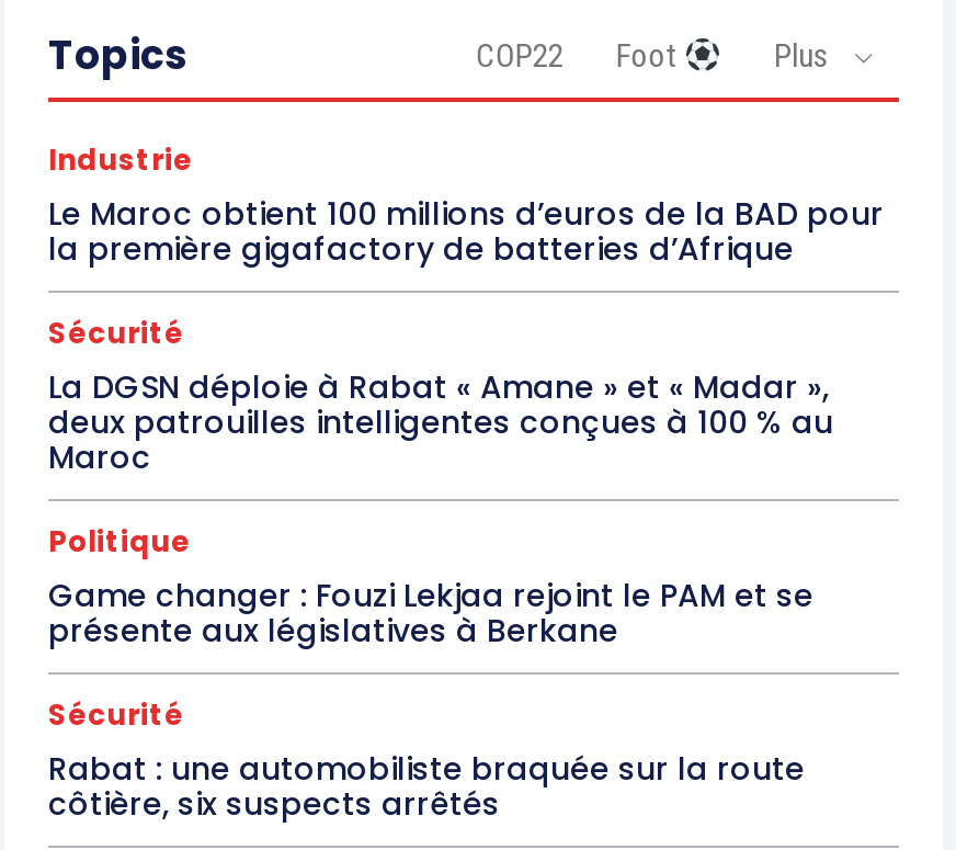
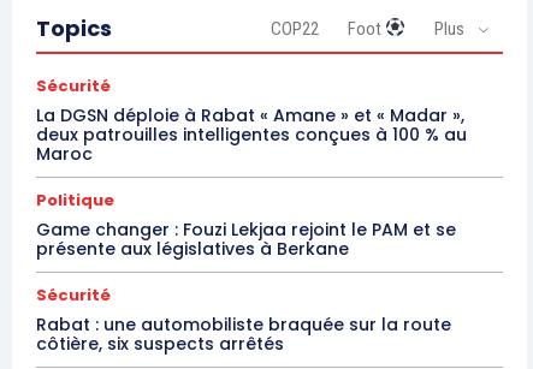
[48,139,884,271] Industrie | Le Maroc obtient 100 millions d’euros de la BAD pour | la première gigafactory de batteries d’Afrique -> none

